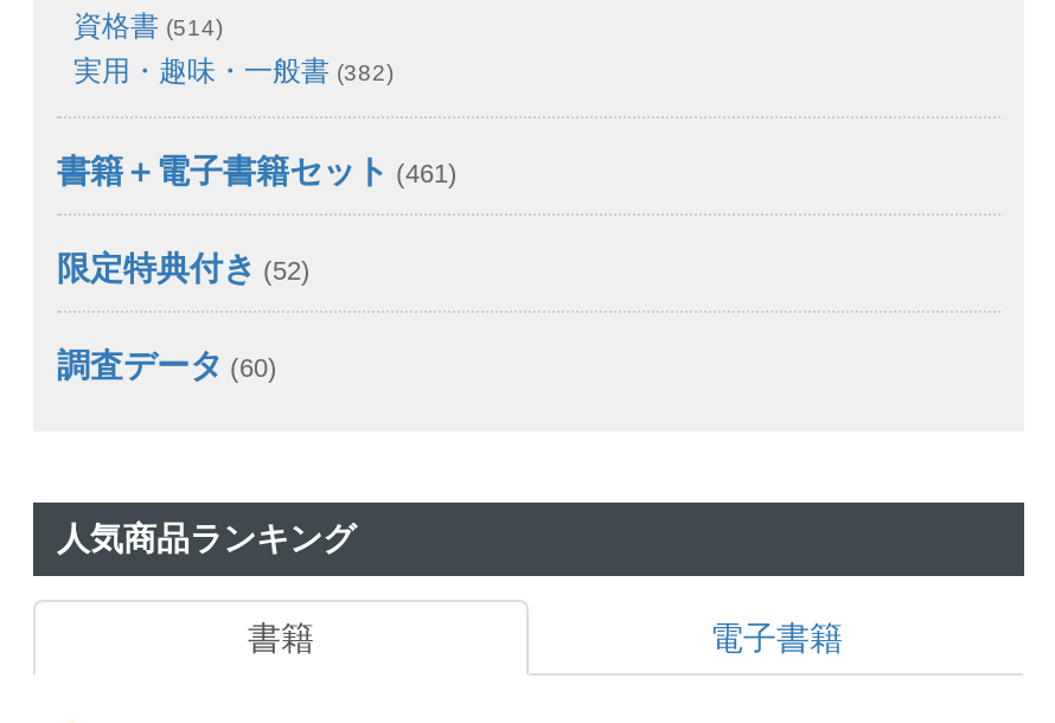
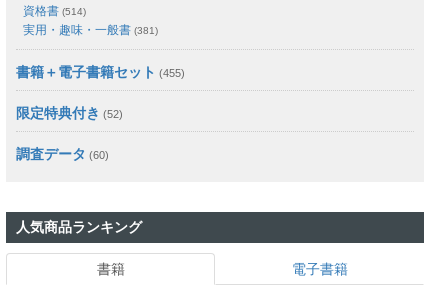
[73,55,394,88] 実用・趣味・一般書(382) -> [23,23,158,37] 実用・趣味・一般書(381)
[57,152,458,190] 書籍＋電子書籍セット(461) -> [16,64,185,80] 書籍＋電子書籍セット(455)

